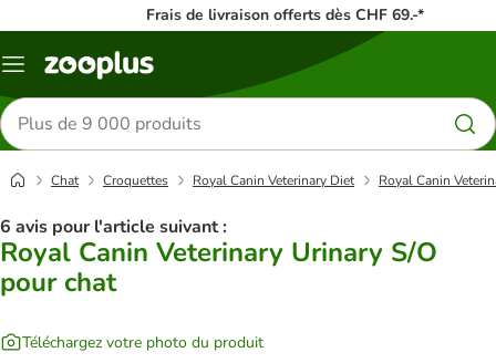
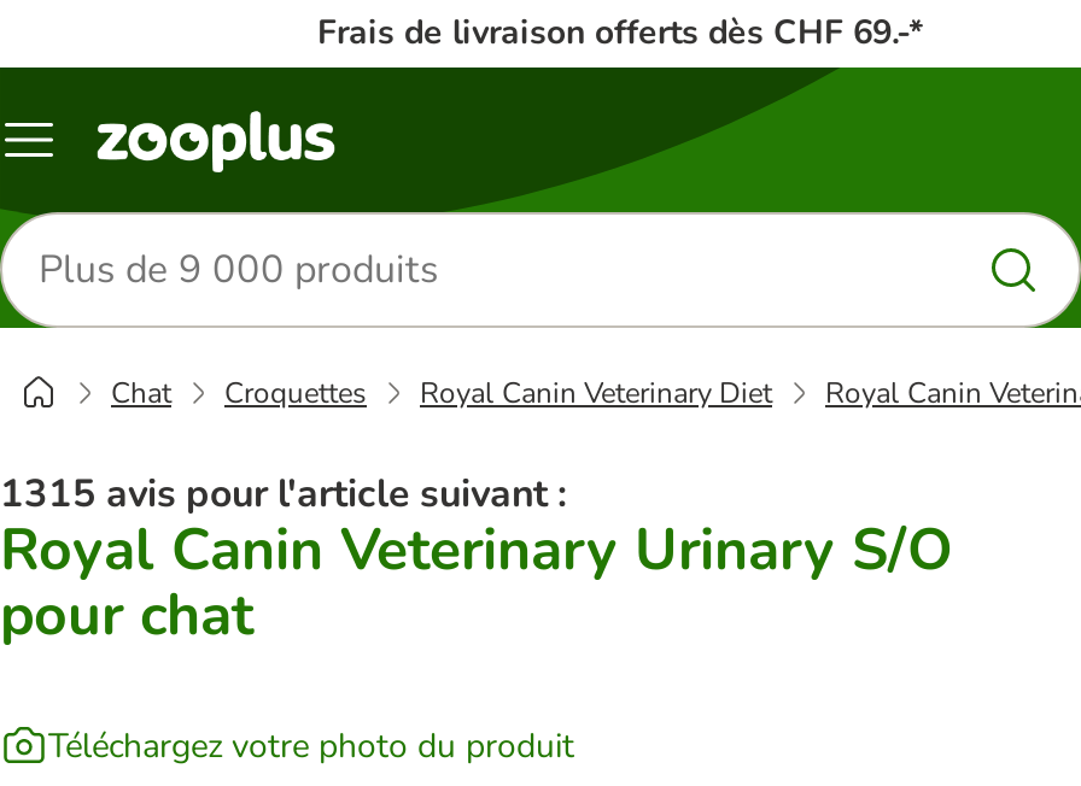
[0,215,227,239] 6 avis pour l'article suivant : -> [0,468,567,521] 1315 avis pour l'article suivant :

